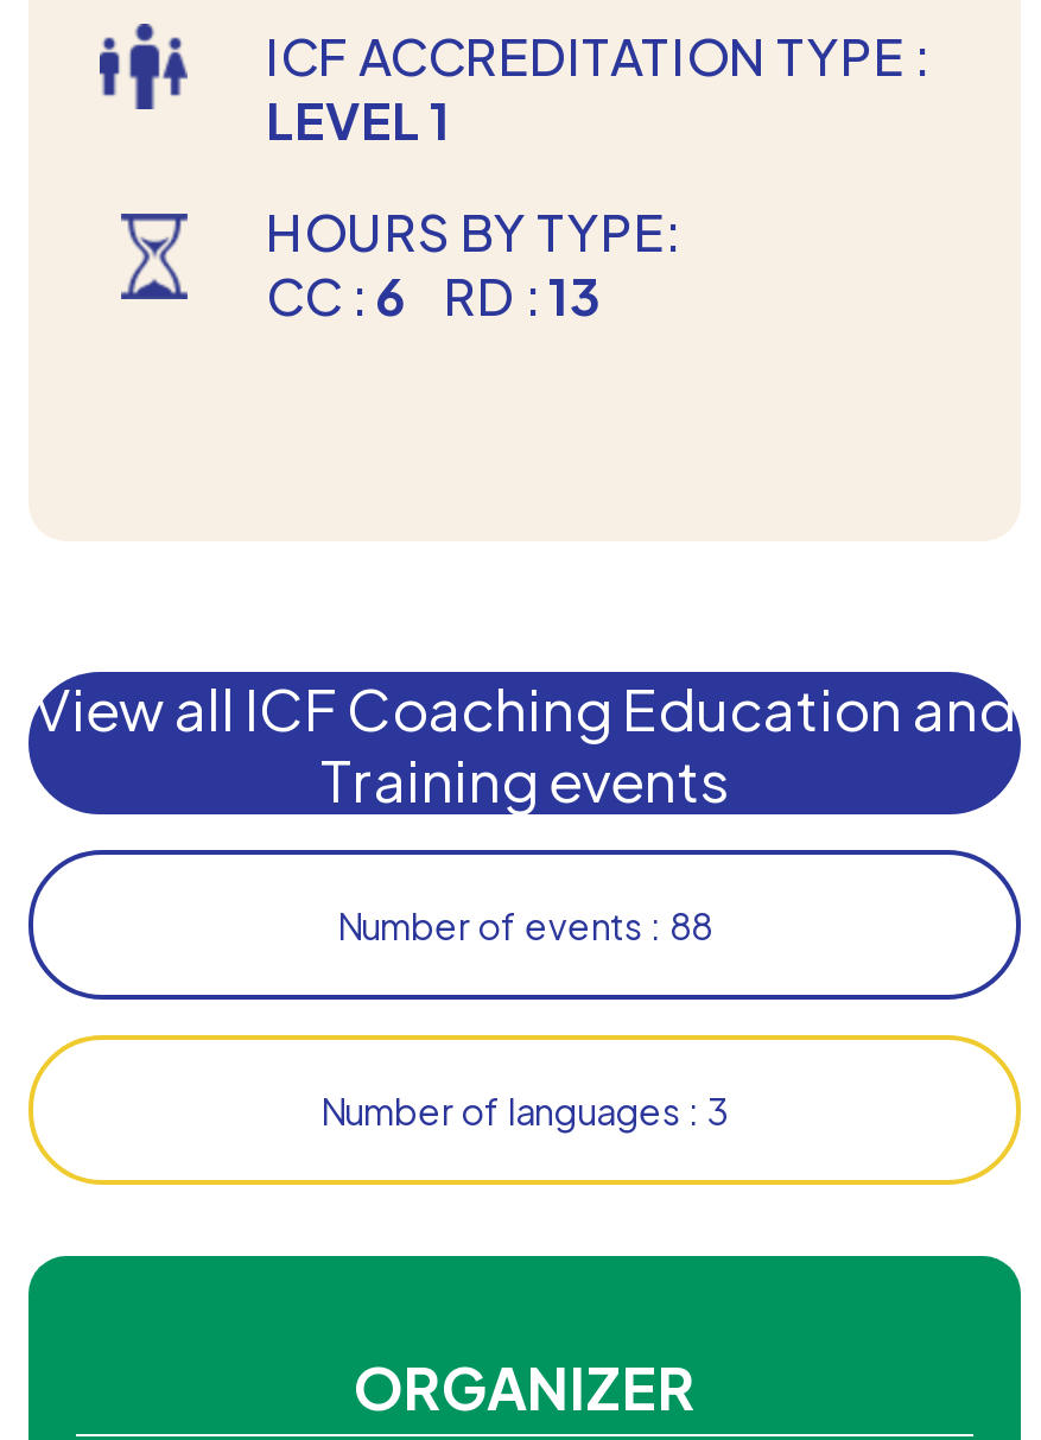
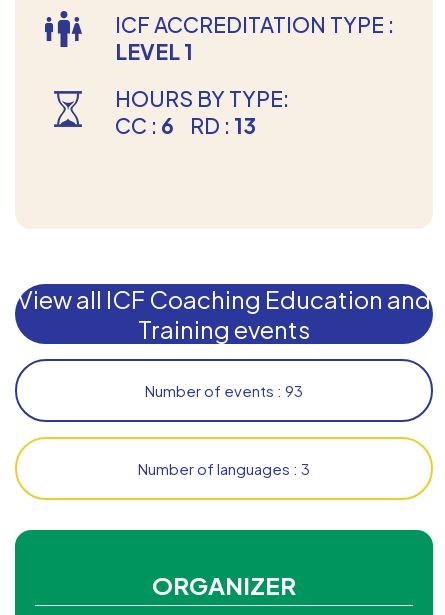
[337,901,712,946] Number of events : 88 -> [145,381,303,400] Number of events : 93

